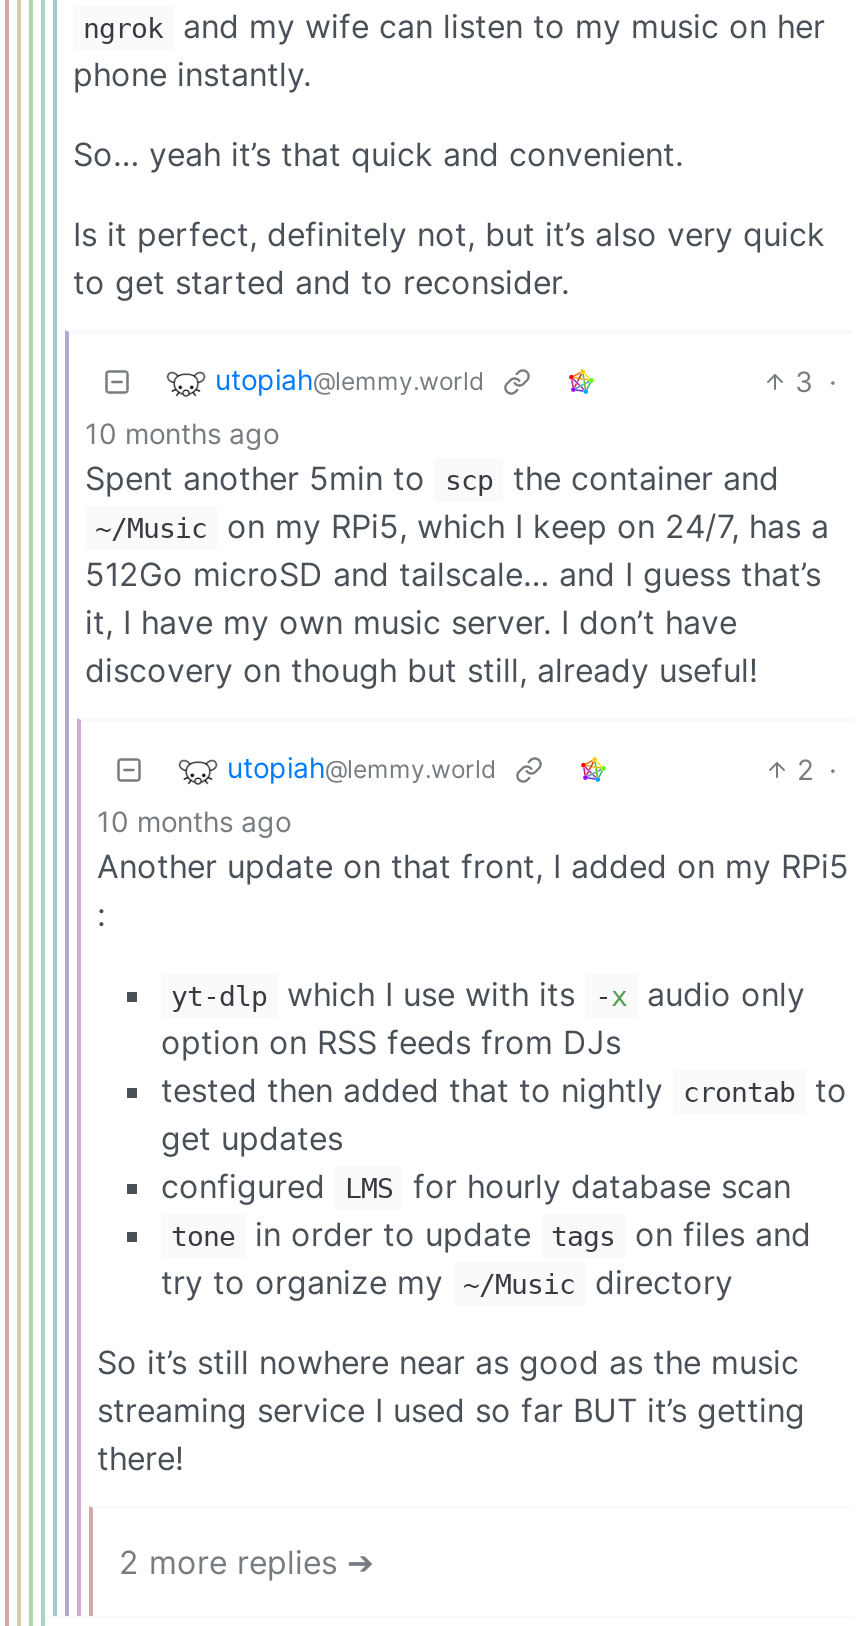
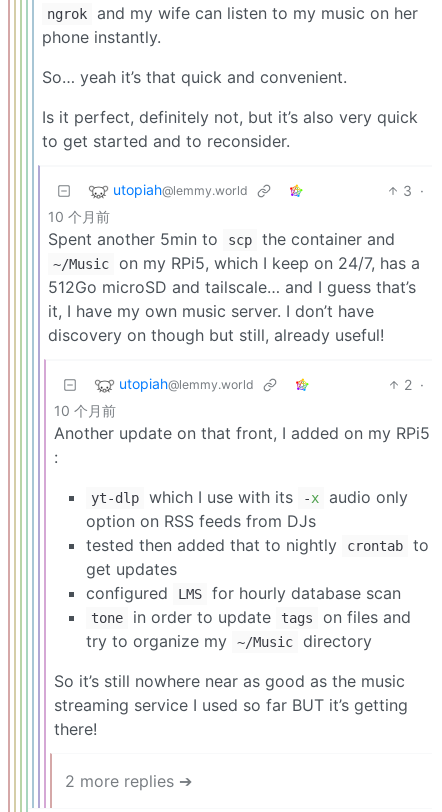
[85,416,279,450] 10 months ago -> [48,208,110,225] 10 个月前
[97,804,291,838] 10 months ago -> [54,402,116,419] 10 个月前

